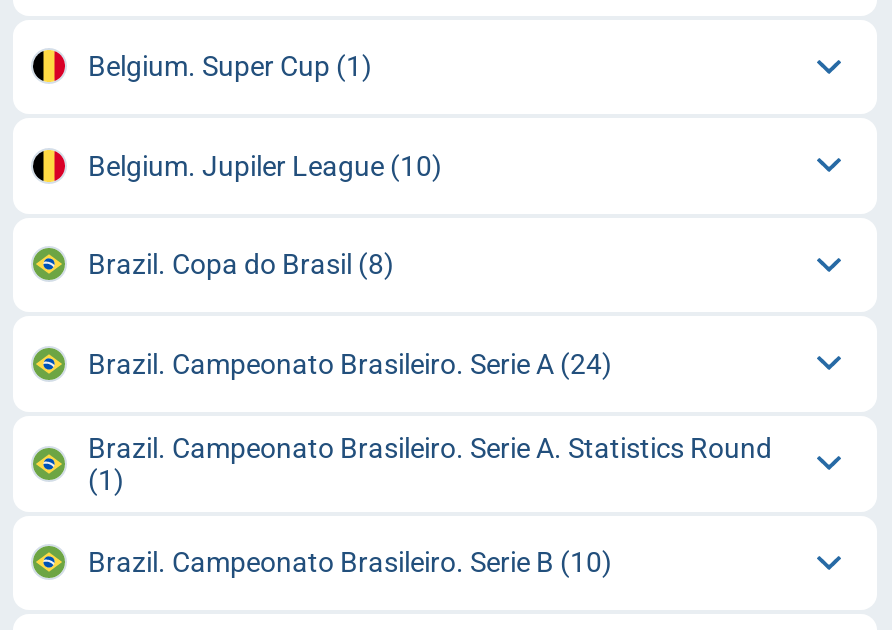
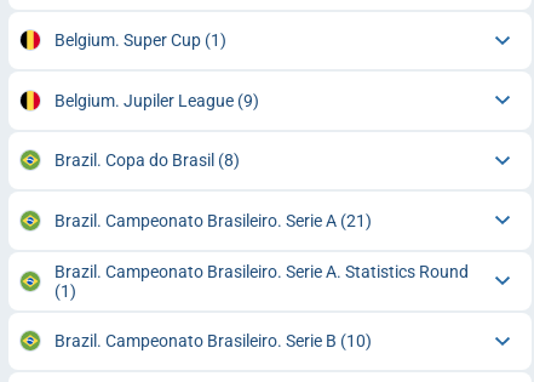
[88,150,442,182] Belgium. Jupiler League (10) -> [54,91,259,110] Belgium. Jupiler League (9)
[88,348,612,380] Brazil. Campeonato Brasileiro. Serie A (24) -> [54,211,371,230] Brazil. Campeonato Brasileiro. Serie A (21)

